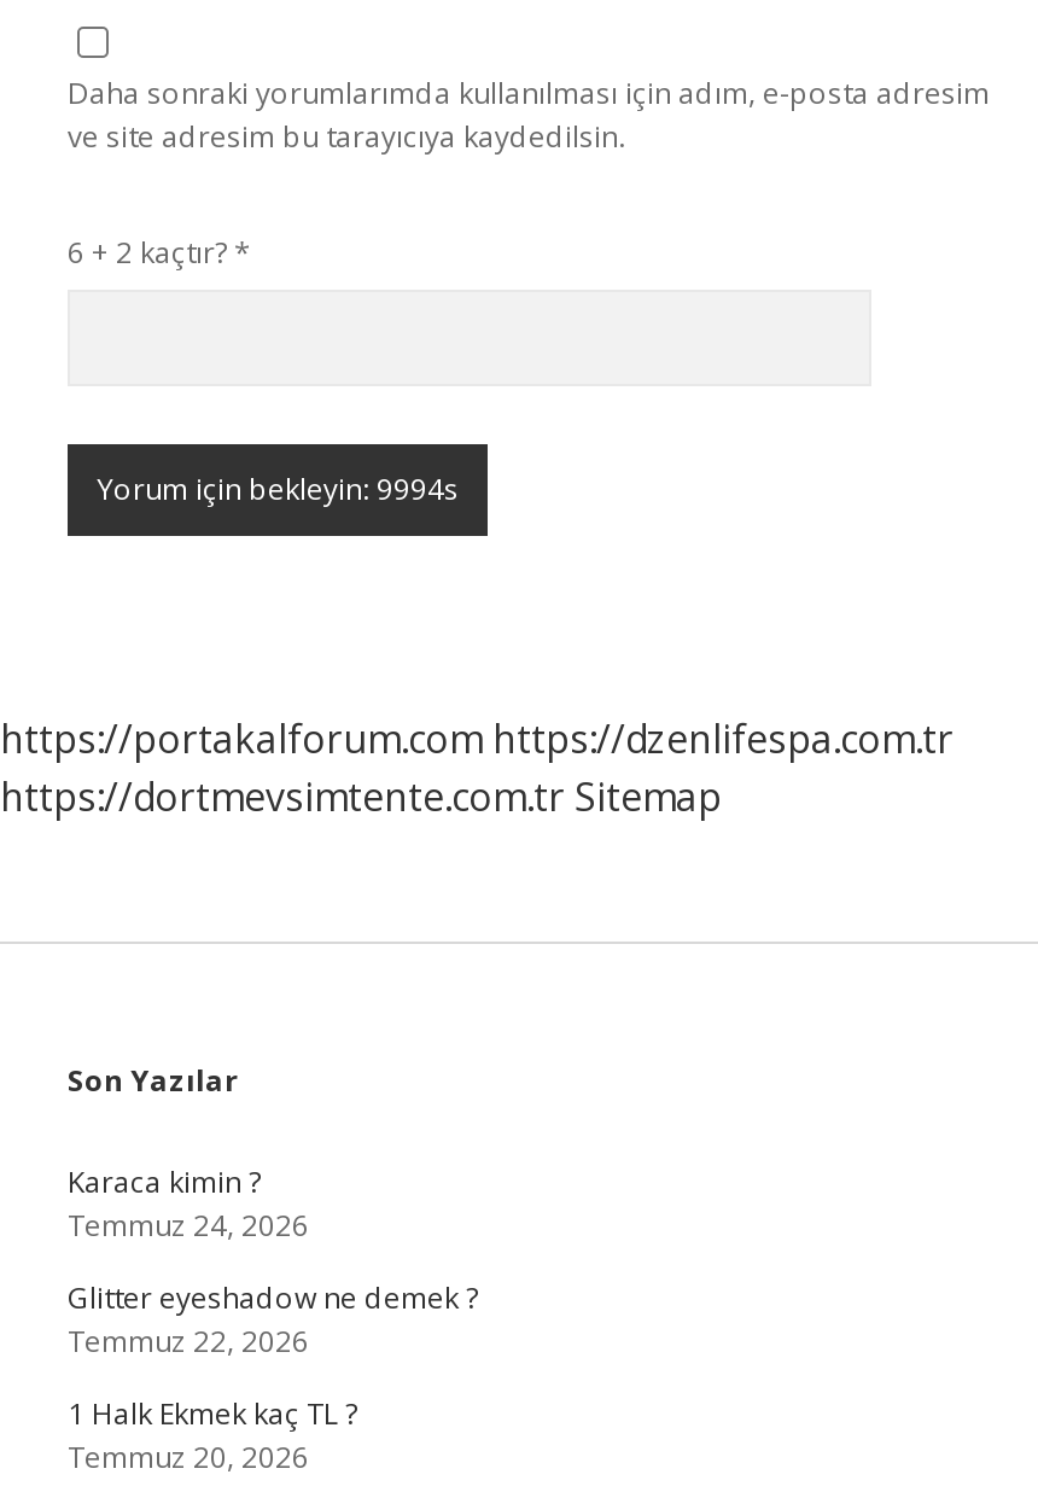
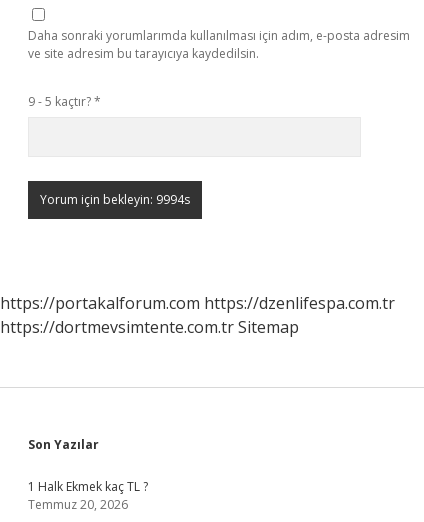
[68,232,251,273] 6 + 2 kaçtır? * -> [28,93,101,110] 9 - 5 kaçtır? *
[68,1161,478,1362] Karaca kimin ? | Temmuz 24, 2026 | Glitter eyeshadow ne demek ? | Temmuz 22, 2026 -> none

